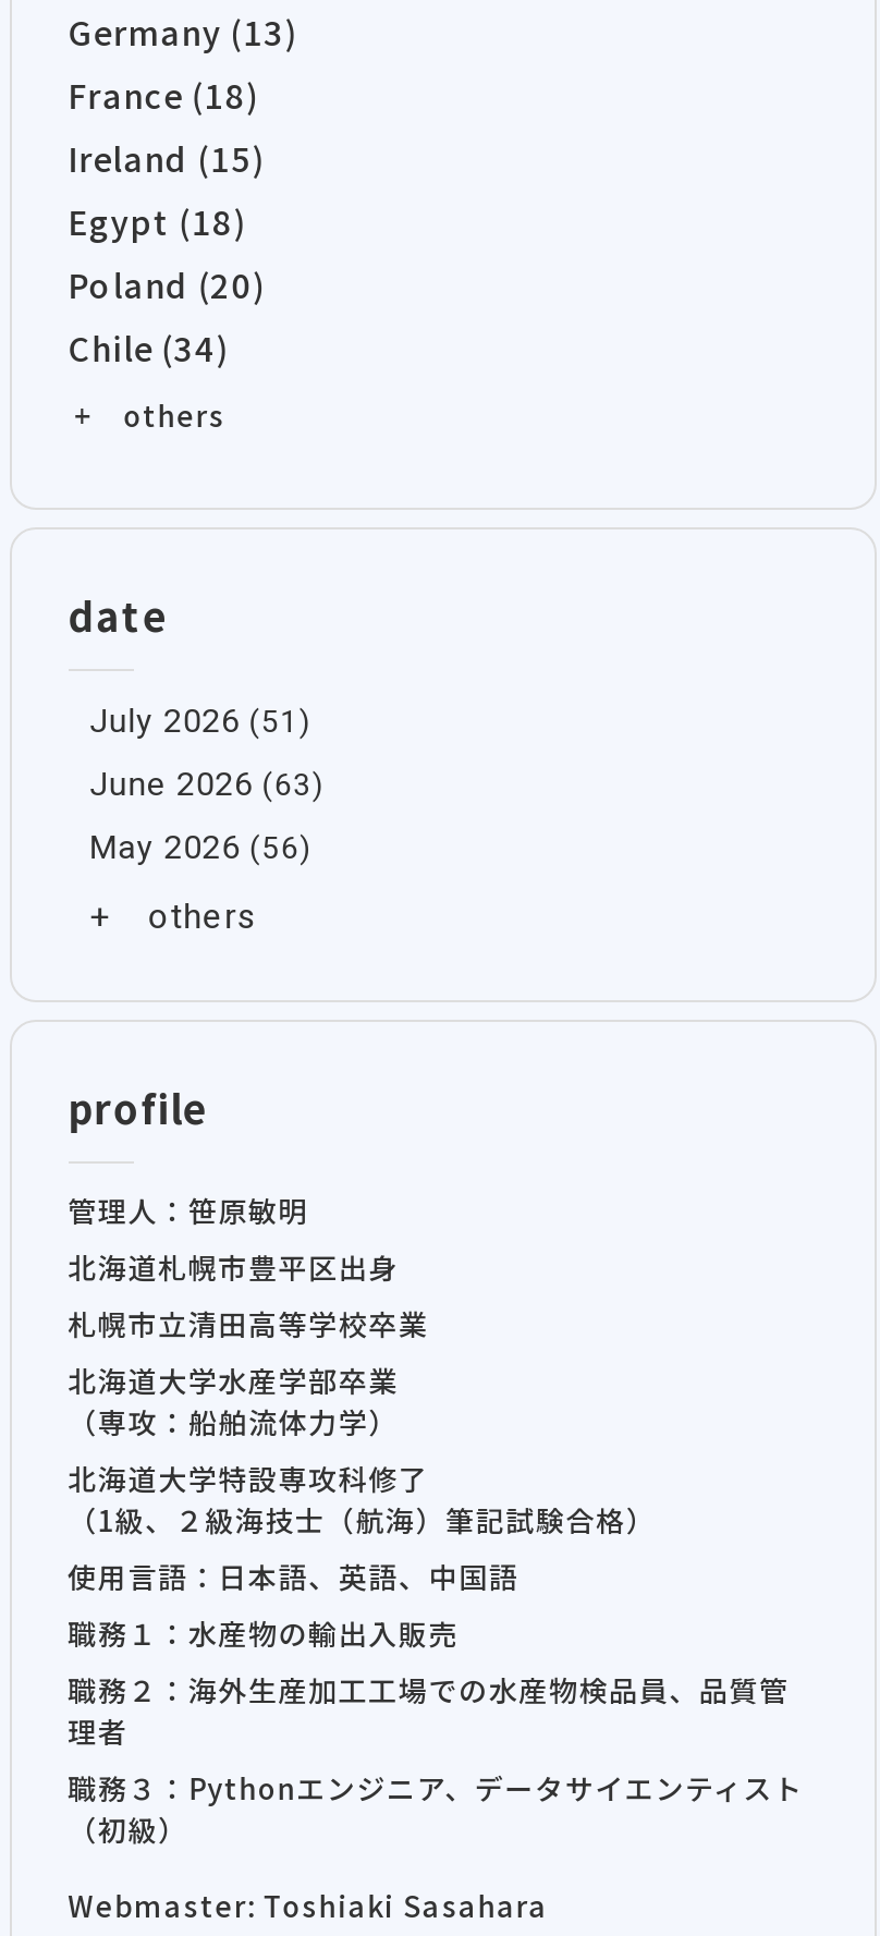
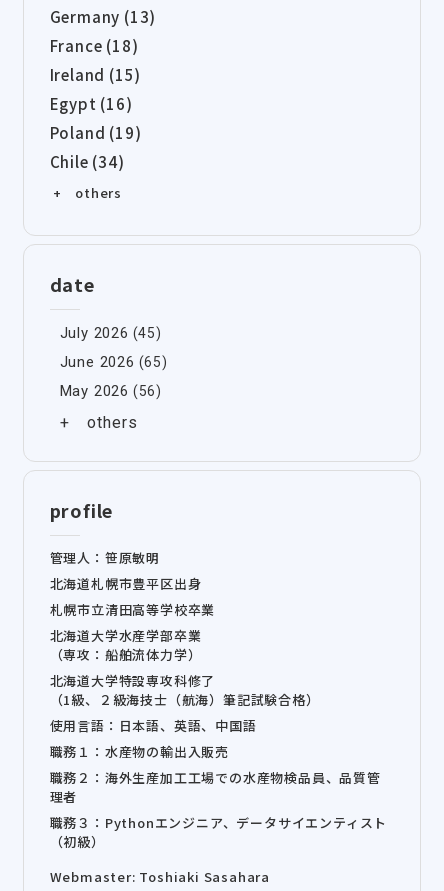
[68,198,249,244] Egypt (18) -> [50,93,133,114] Egypt (16)
[68,261,268,307] Poland (20) -> [50,122,141,143] Poland (19)
[90,702,312,741] July 2026 (51) -> [60,324,162,342] July 2026 (45)
[90,765,325,804] June 2026 (63) -> [60,353,168,371] June 2026 (65)

